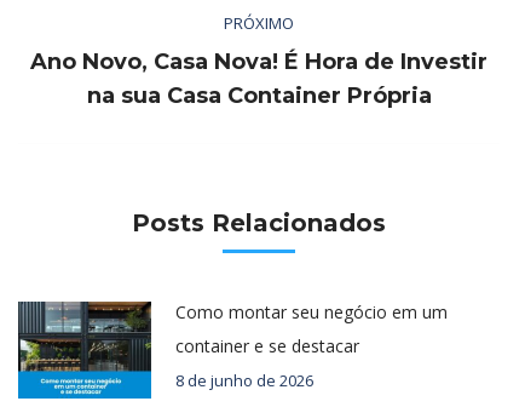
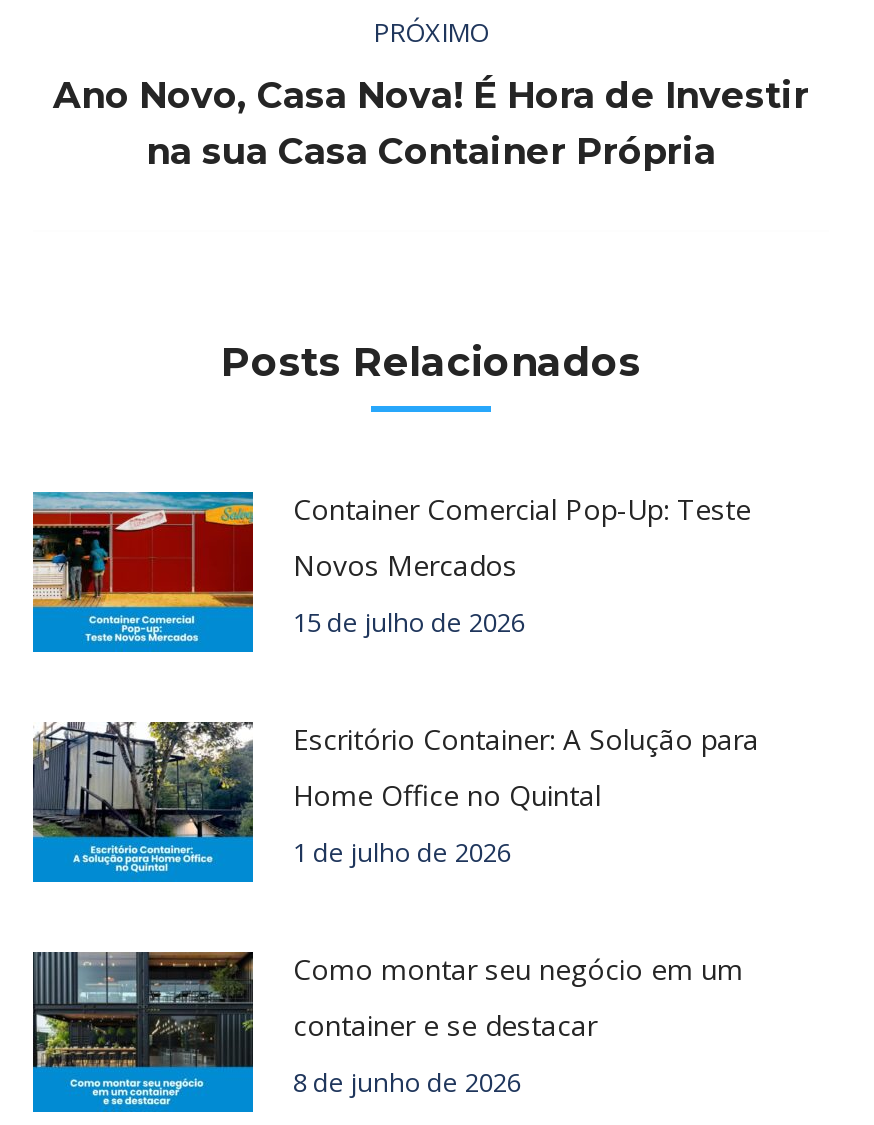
none -> [31,489,759,870] [image] | Container Comercial Pop-Up: Teste | Novos Mercados | 15 de julho de 2026 | Escritório Container: A Solução para | Home Office no Quintal | 1 de julho de 2026
none -> [31,719,255,885] [image]

